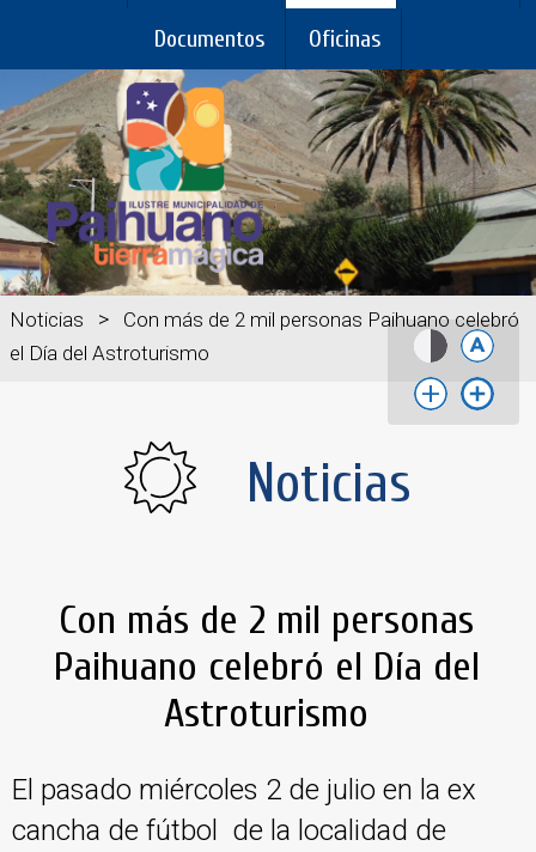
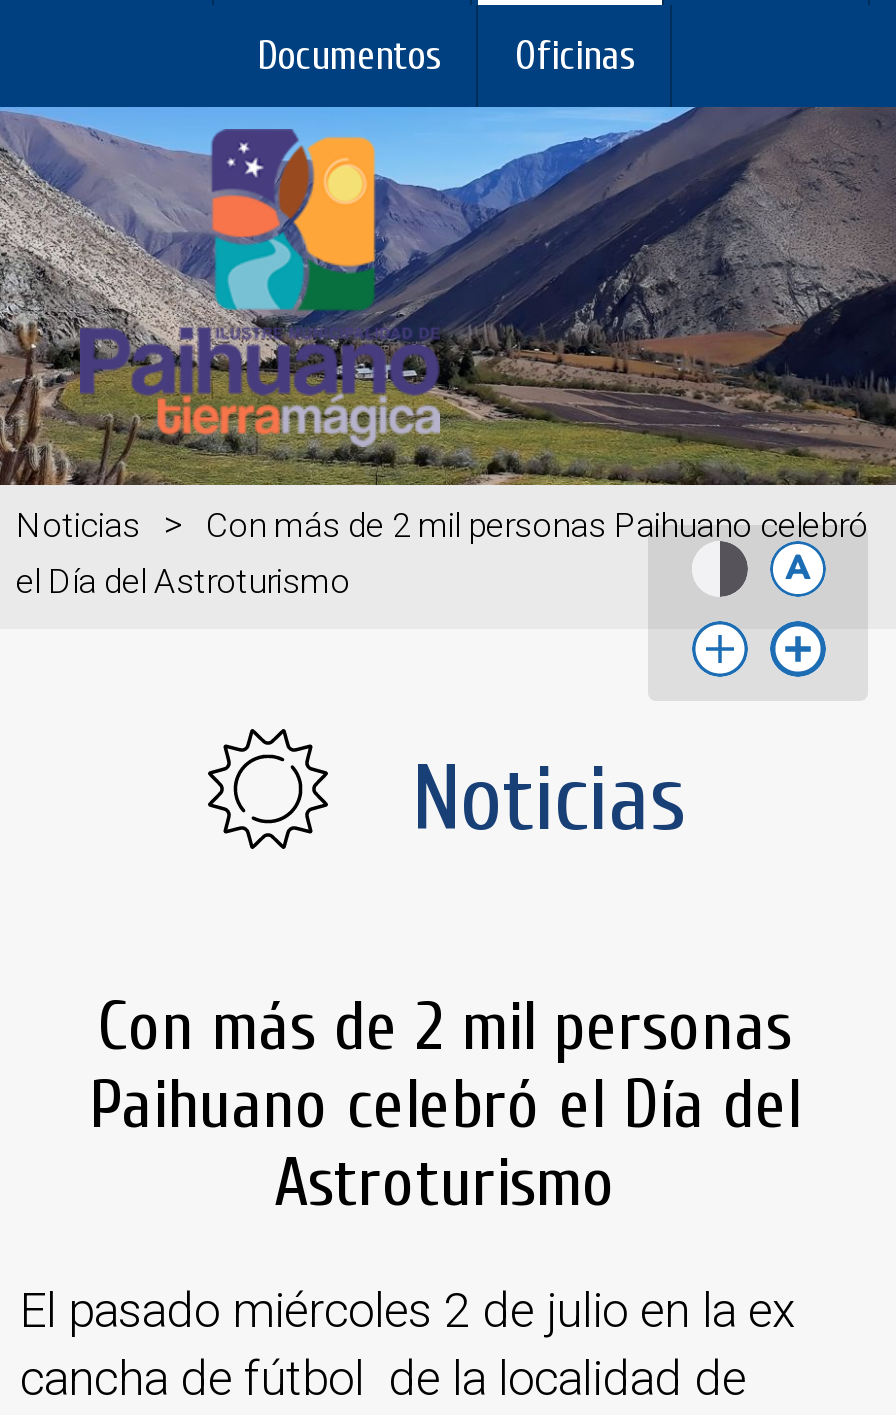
[4,68,532,296] [image] -> [6,105,890,487] [image]

